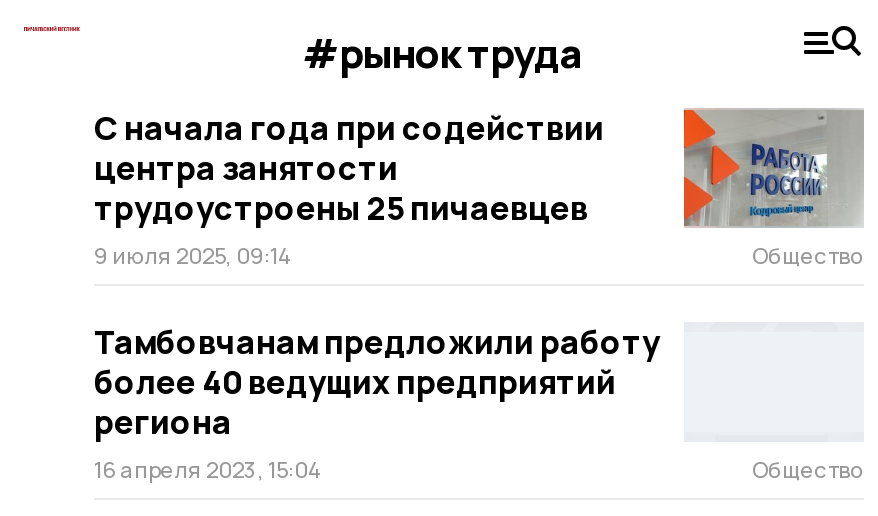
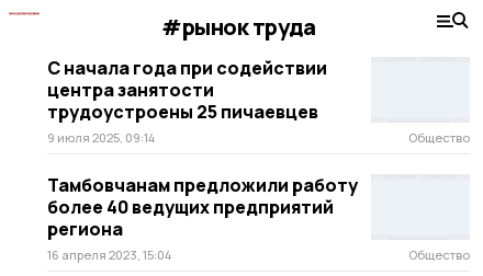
[682,108,864,228] [image] -> none

